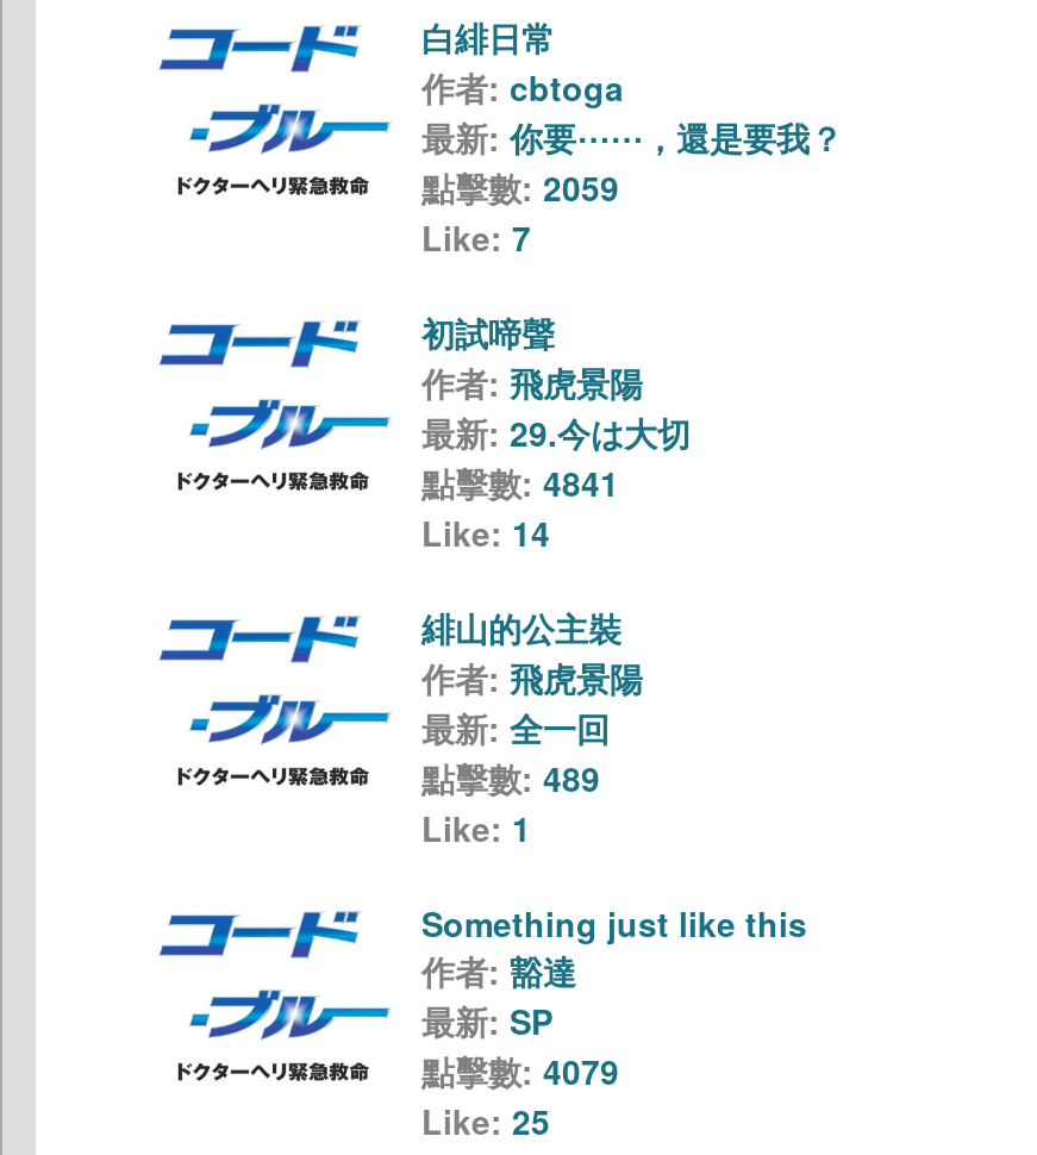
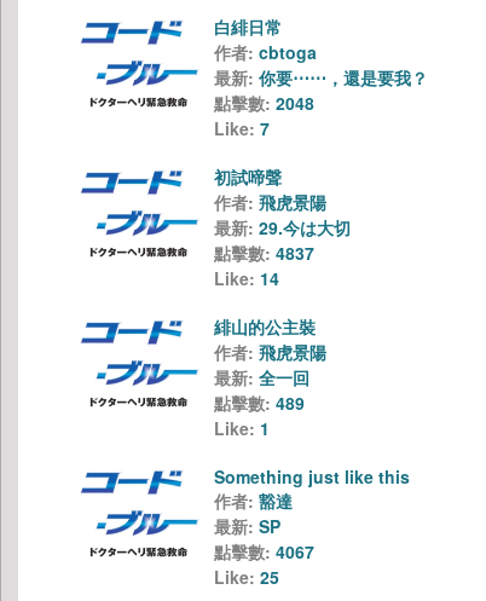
[421,163,619,211] 點擊數: 2059 -> [214,91,314,115] 點擊數: 2048
[421,458,619,506] 點擊數: 4841 -> [214,241,314,265] 點擊數: 4837
[421,1047,619,1094] 點擊數: 4079 -> [214,539,314,564] 點擊數: 4067

